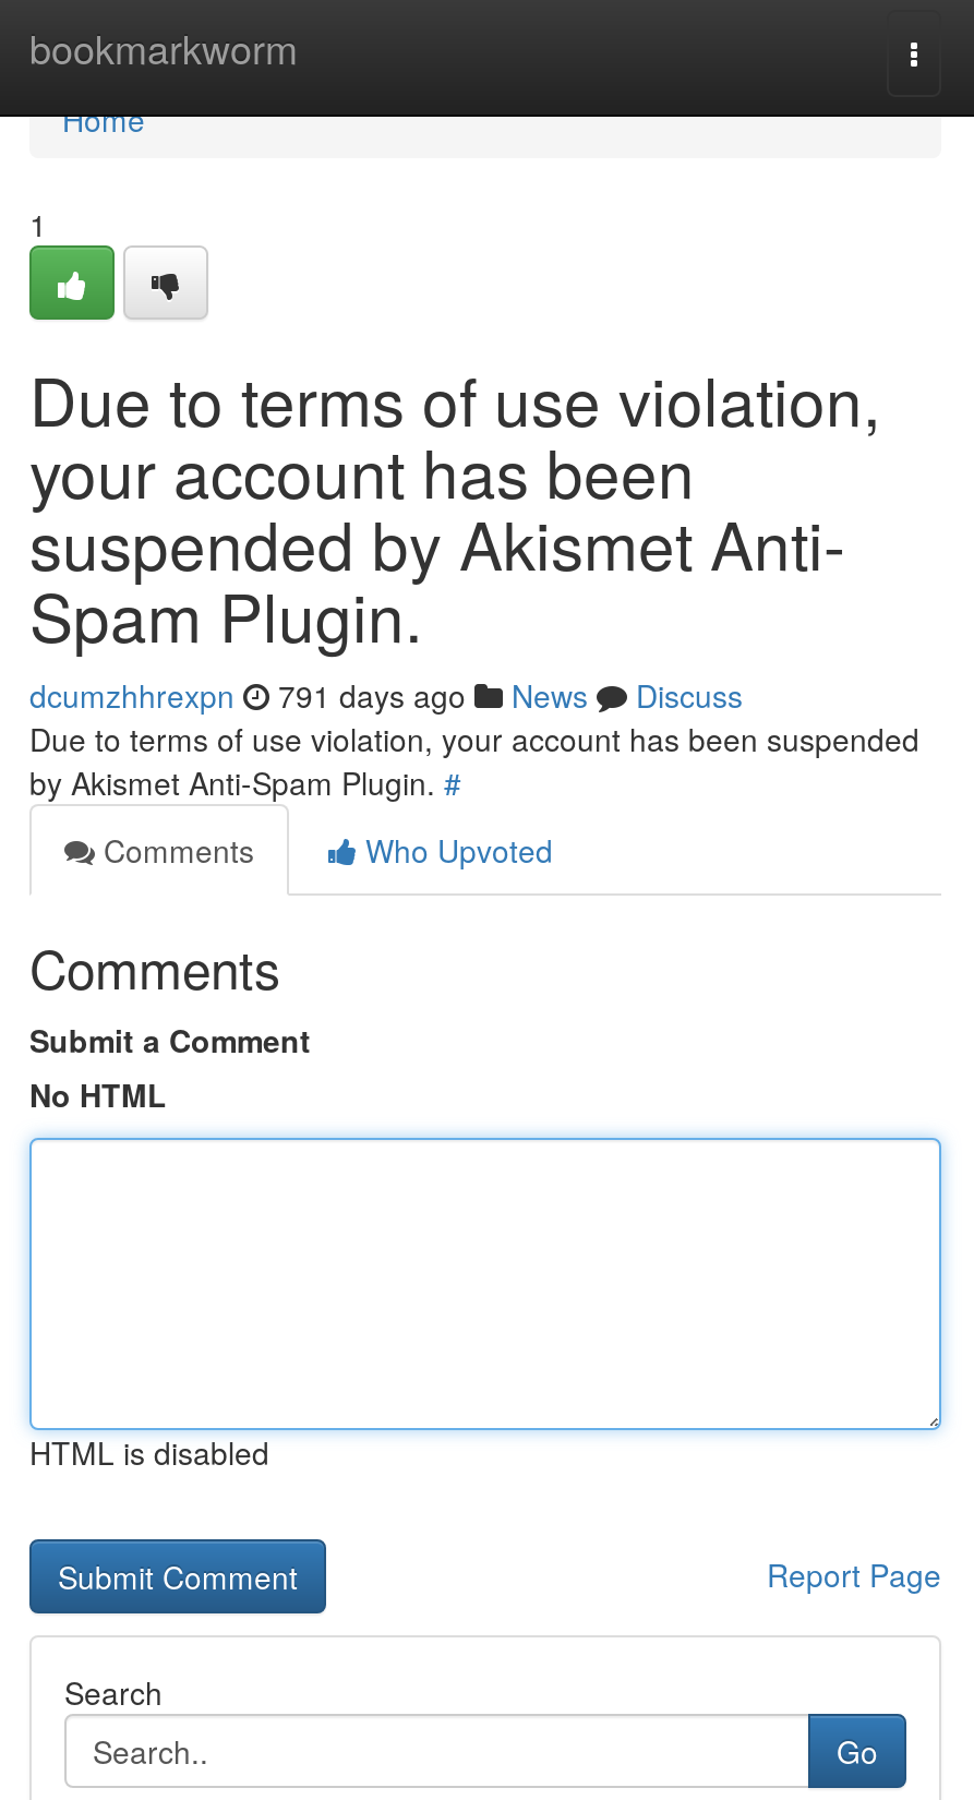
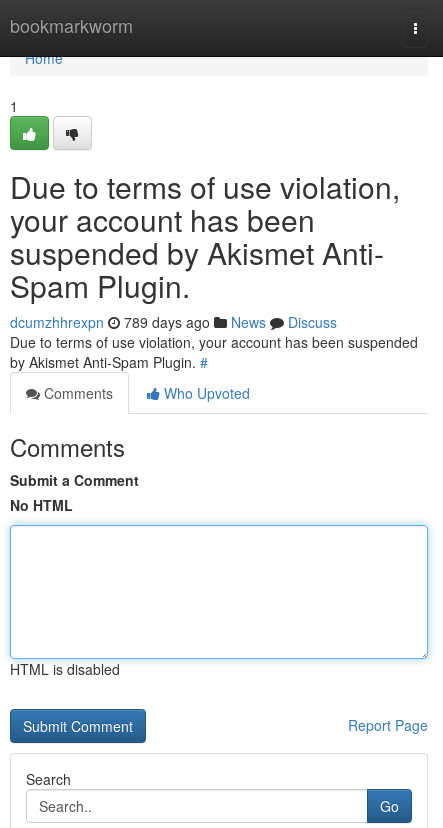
[29,673,743,717] dcumzhhrexpn 791 days ago News Discuss -> [10,312,337,332] dcumzhhrexpn 789 days ago News Discuss

